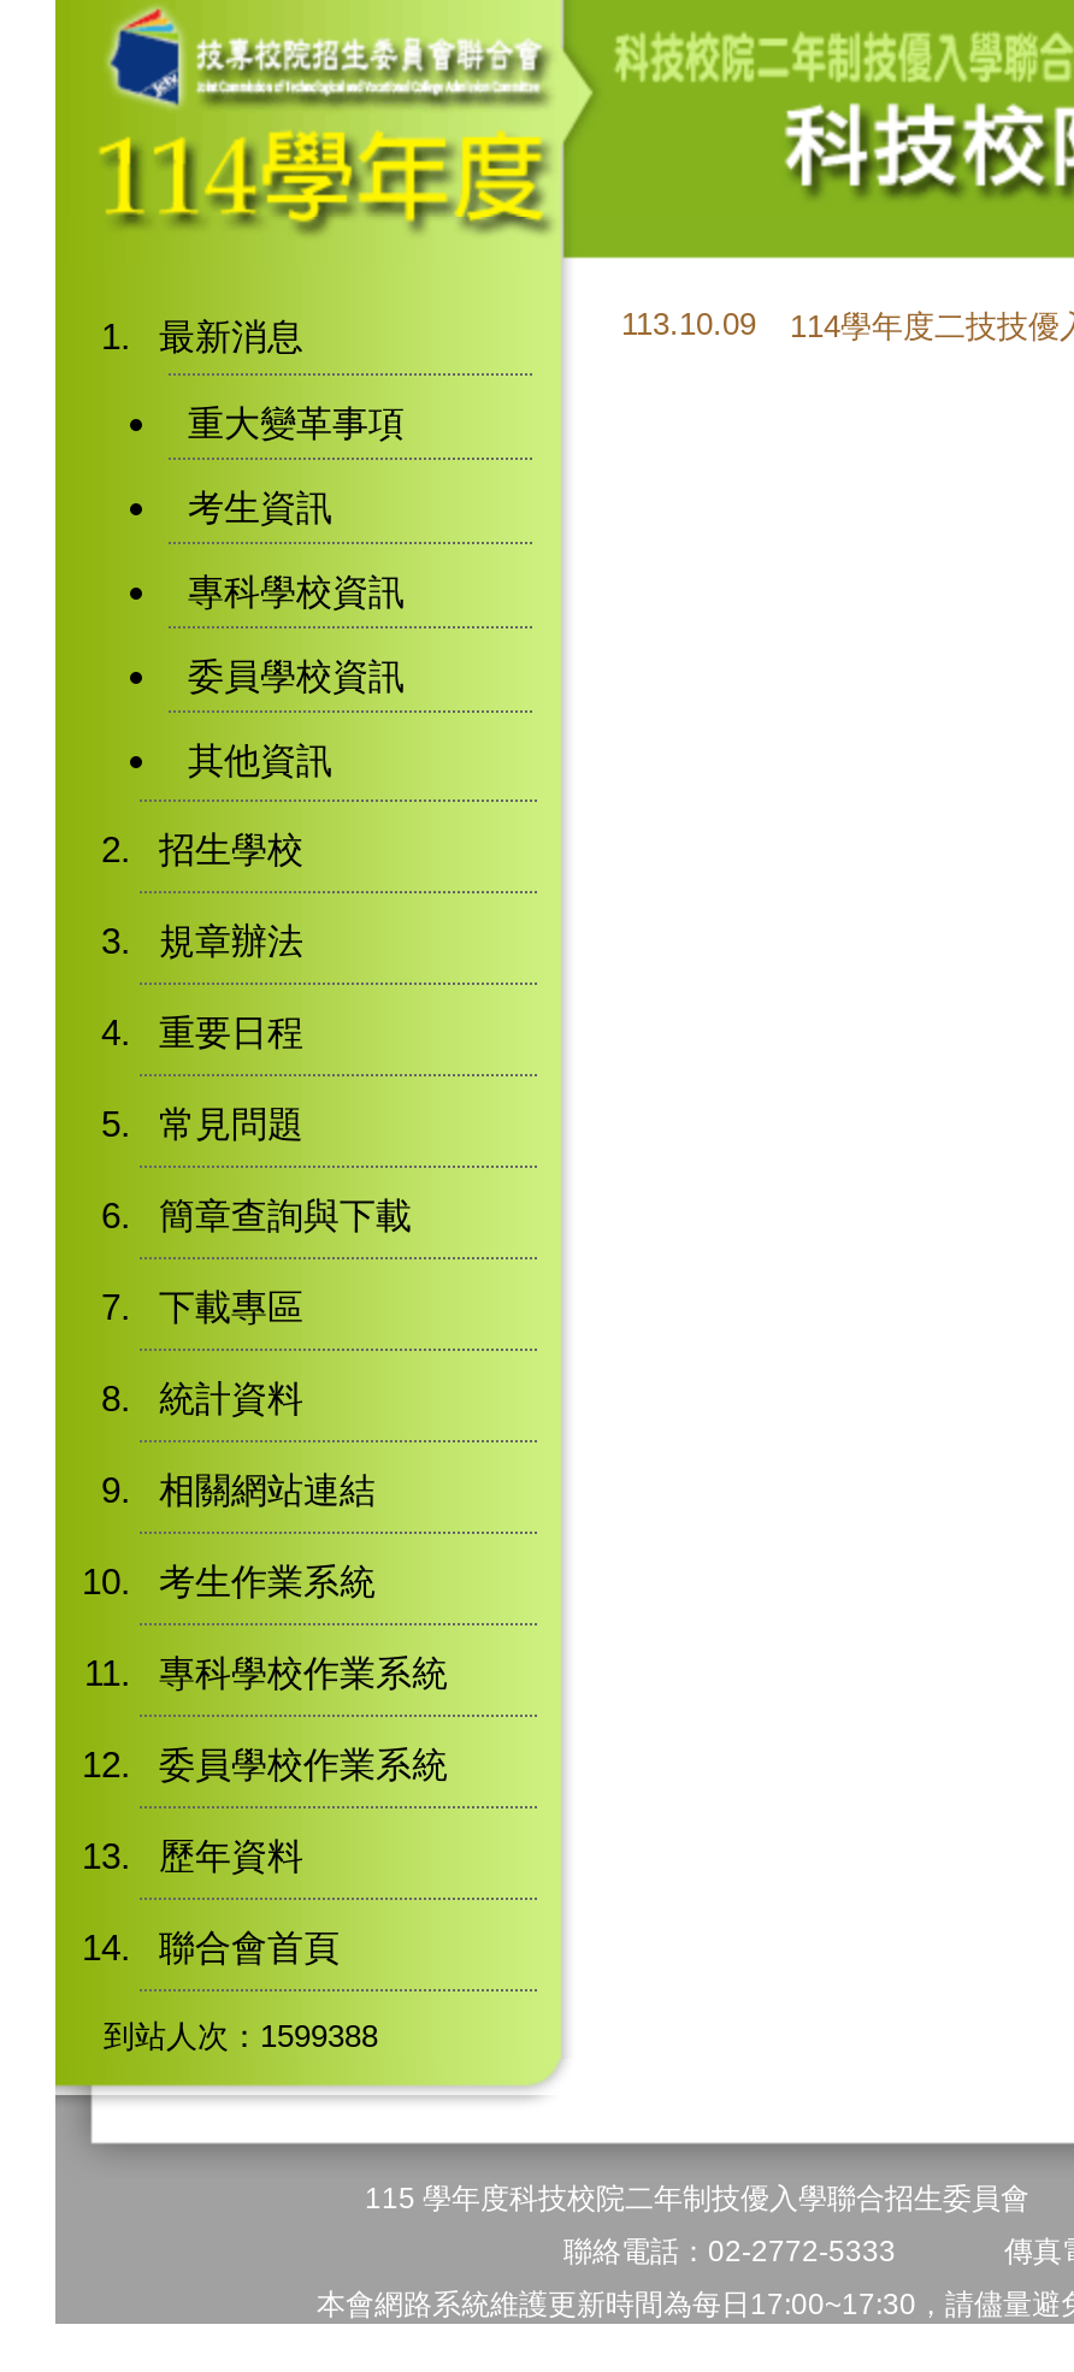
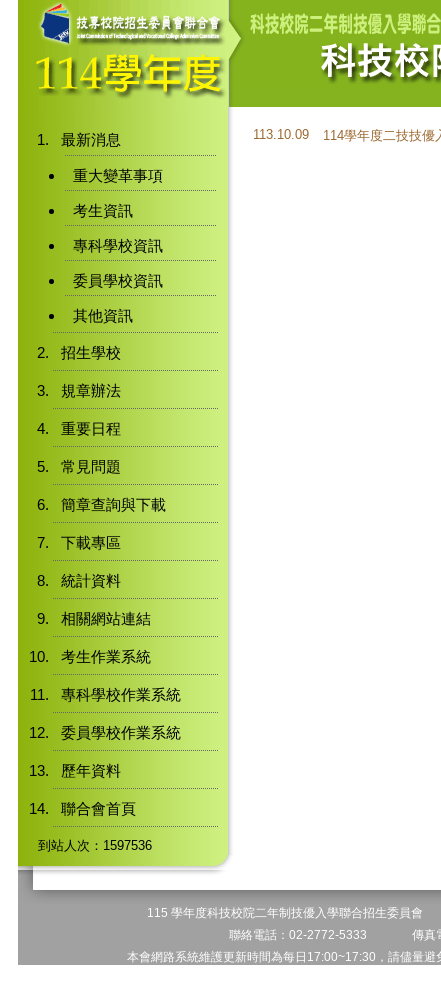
[104,2018,378,2054] 到站人次：1599388 -> [38,838,152,853] 到站人次：1597536

